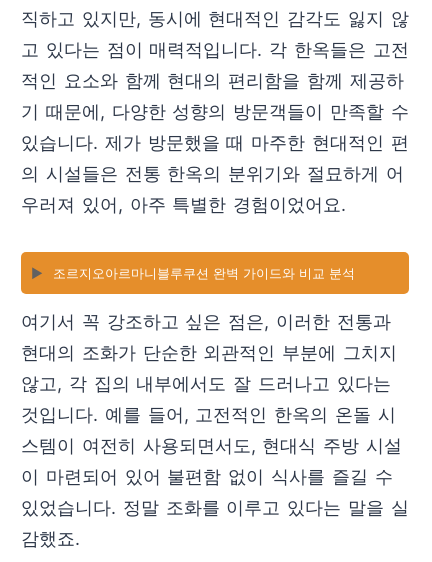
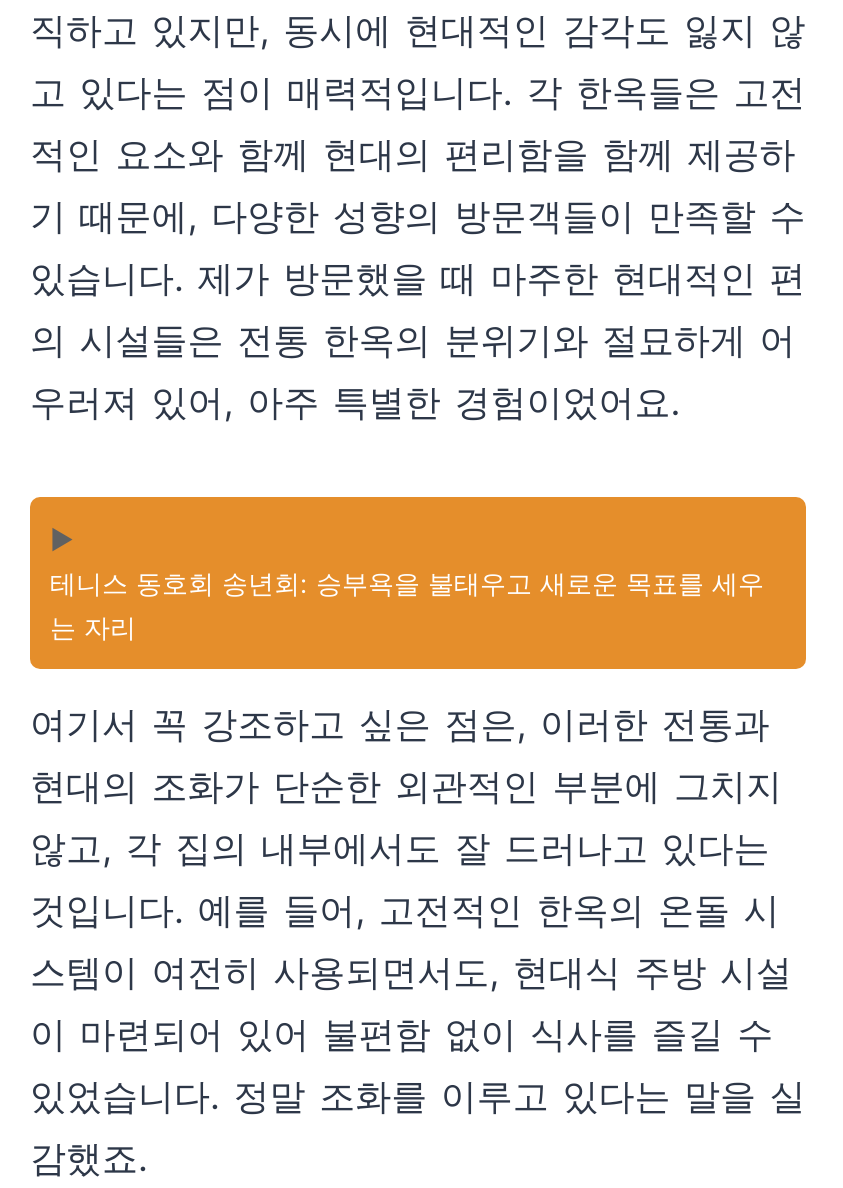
[53,265,355,281] 조르지오아르마니블루쿠션 완벽 가이드와 비교 분석 -> [50,567,764,643] 테니스 동호회 송년회: 승부욕을 불태우고 새로운 목표를 세우 | 는 자리

